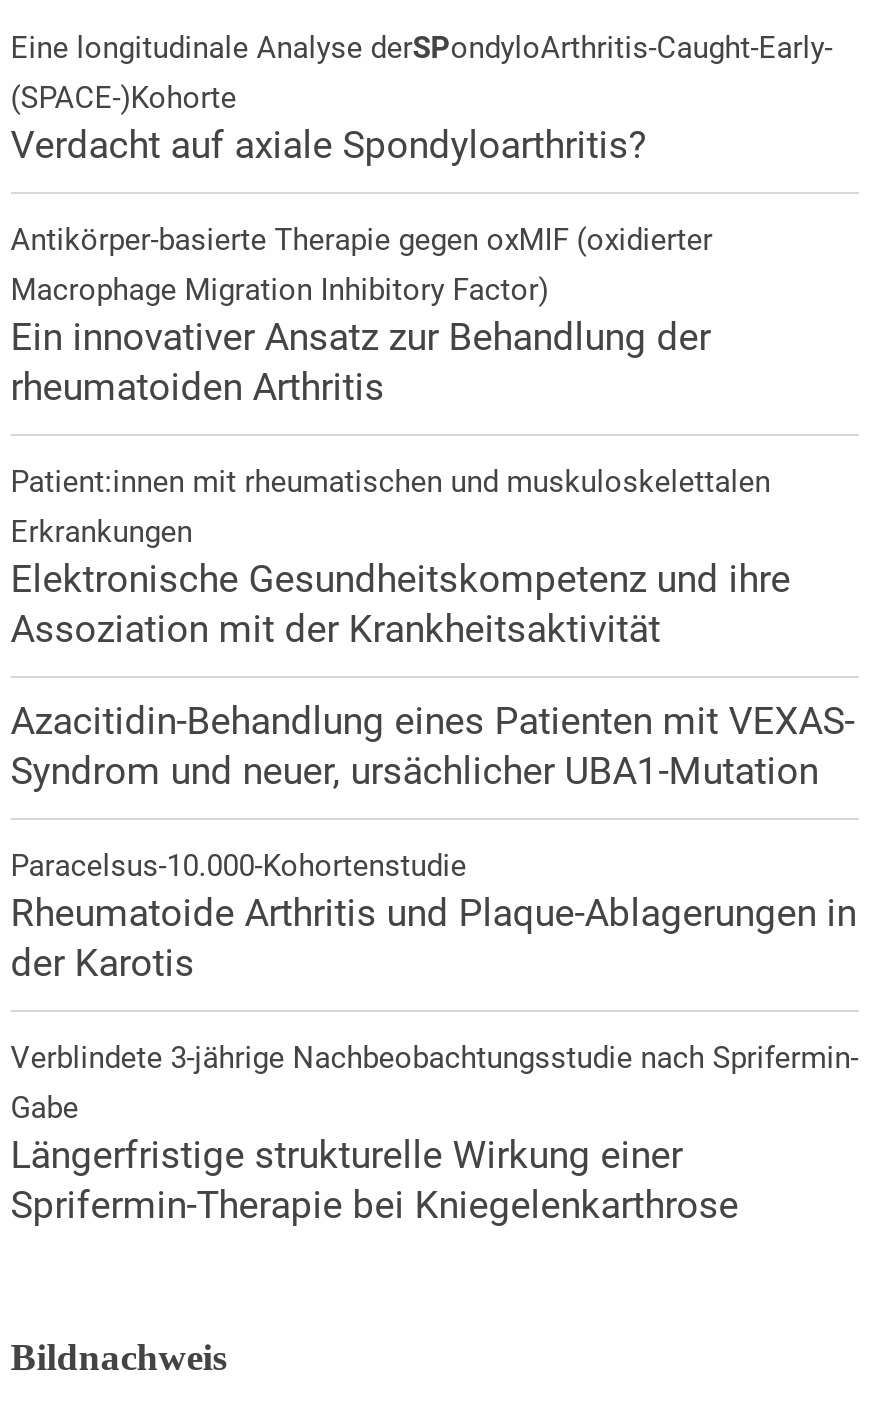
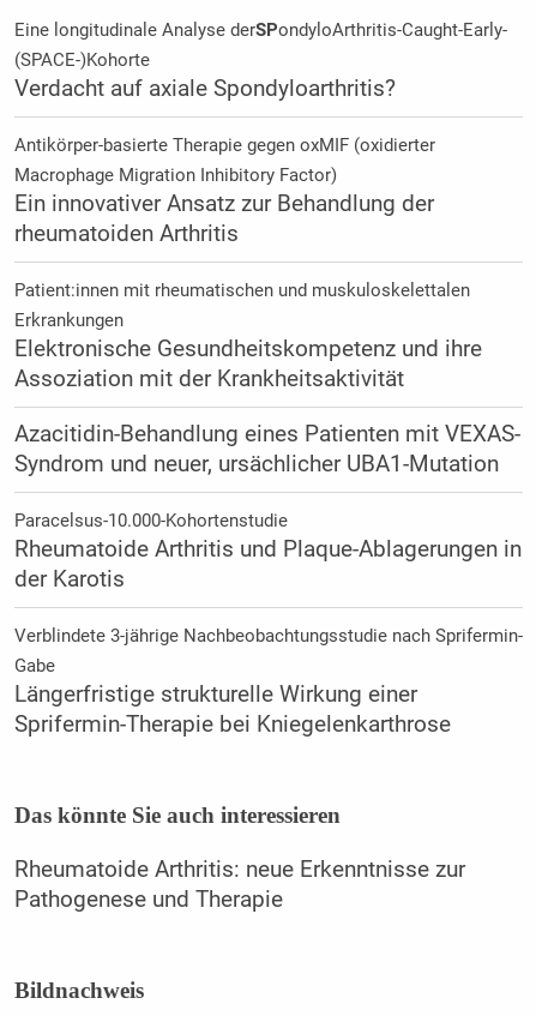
none -> [14,802,465,912] Das könnte Sie auch interessieren | Rheumatoide Arthritis: neue Erkenntnisse zur | Pathogenese und Therapie

